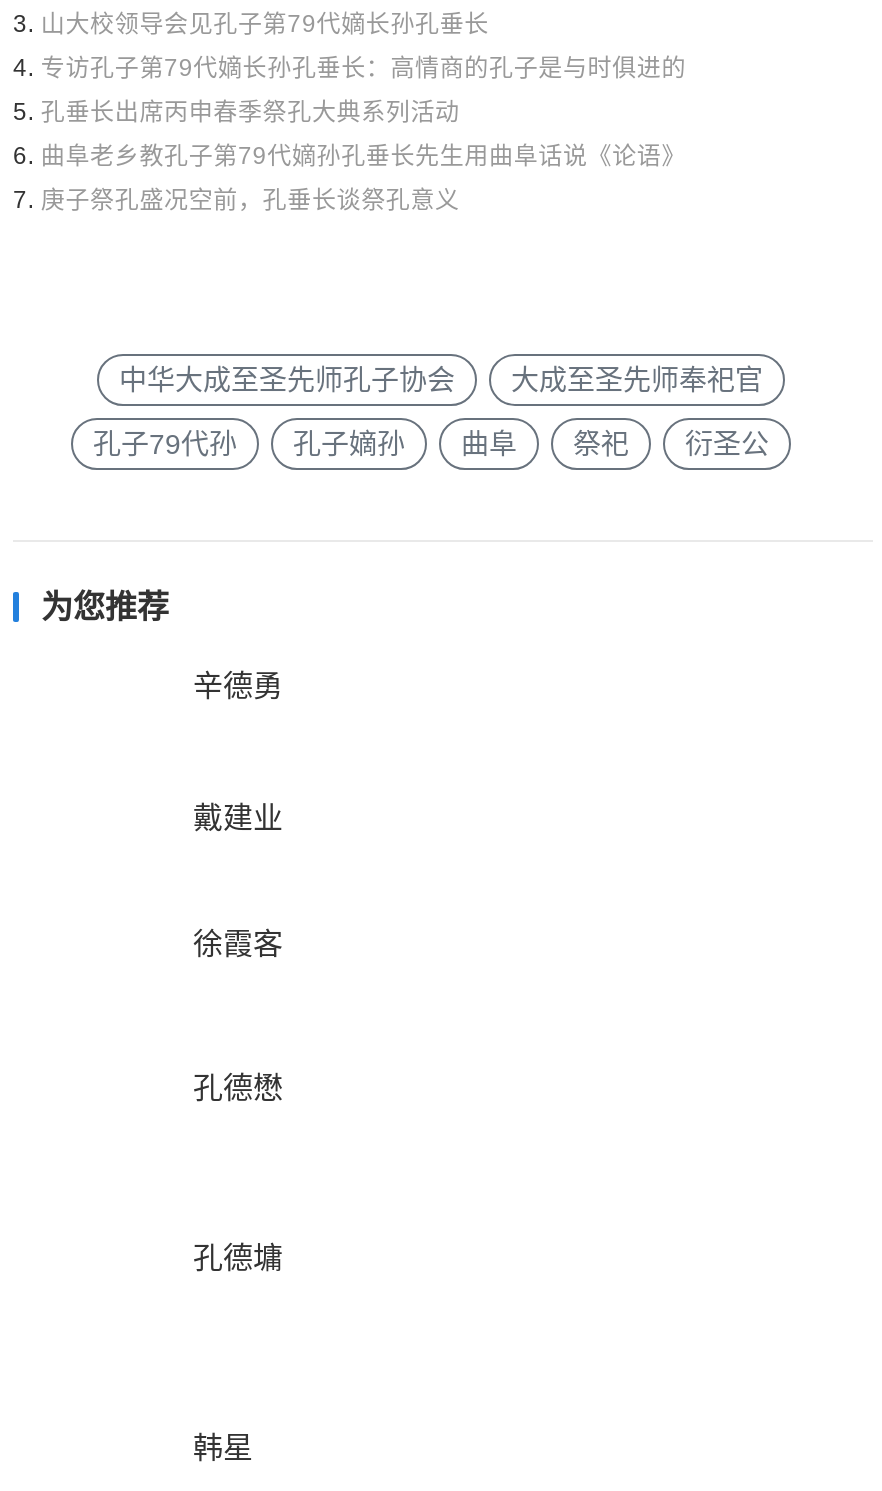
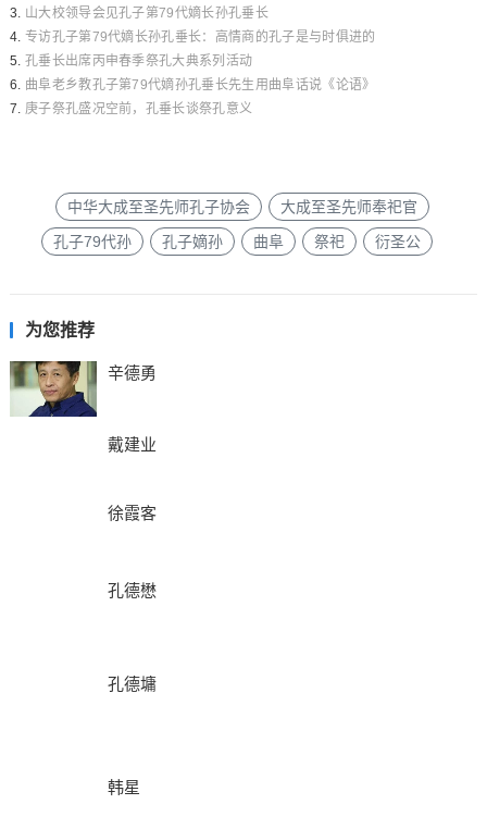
none -> [9,360,98,418] [image]

